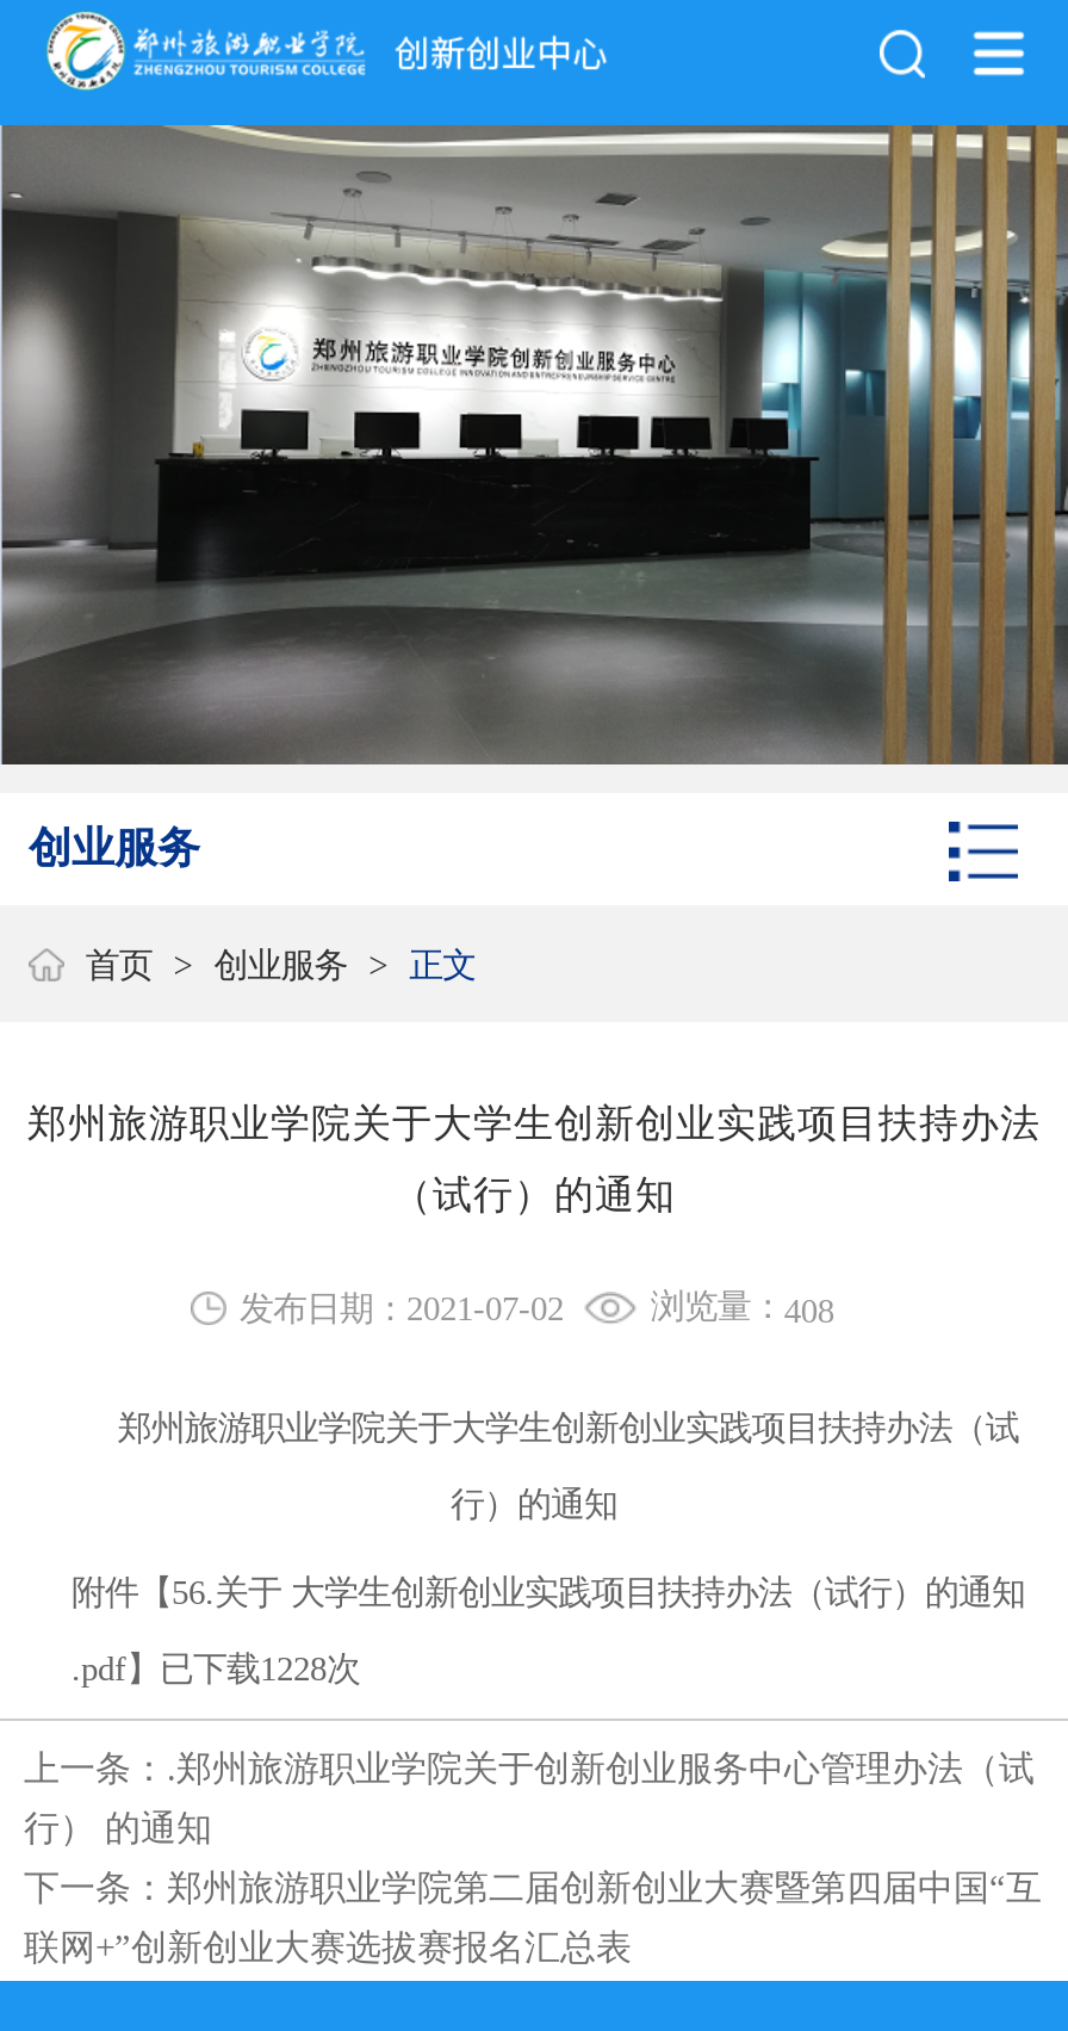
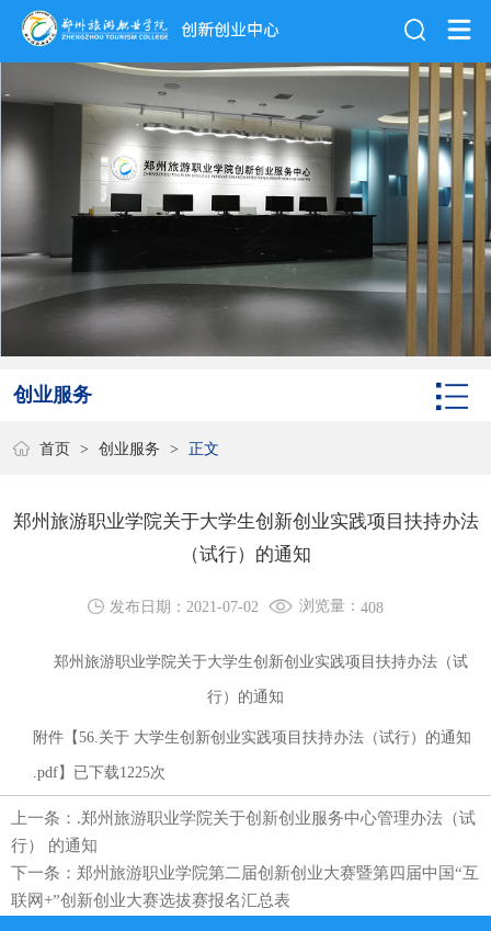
[72,1650,360,1688] .pdf】已下载1228次 -> [33,764,165,781] .pdf】已下载1225次

